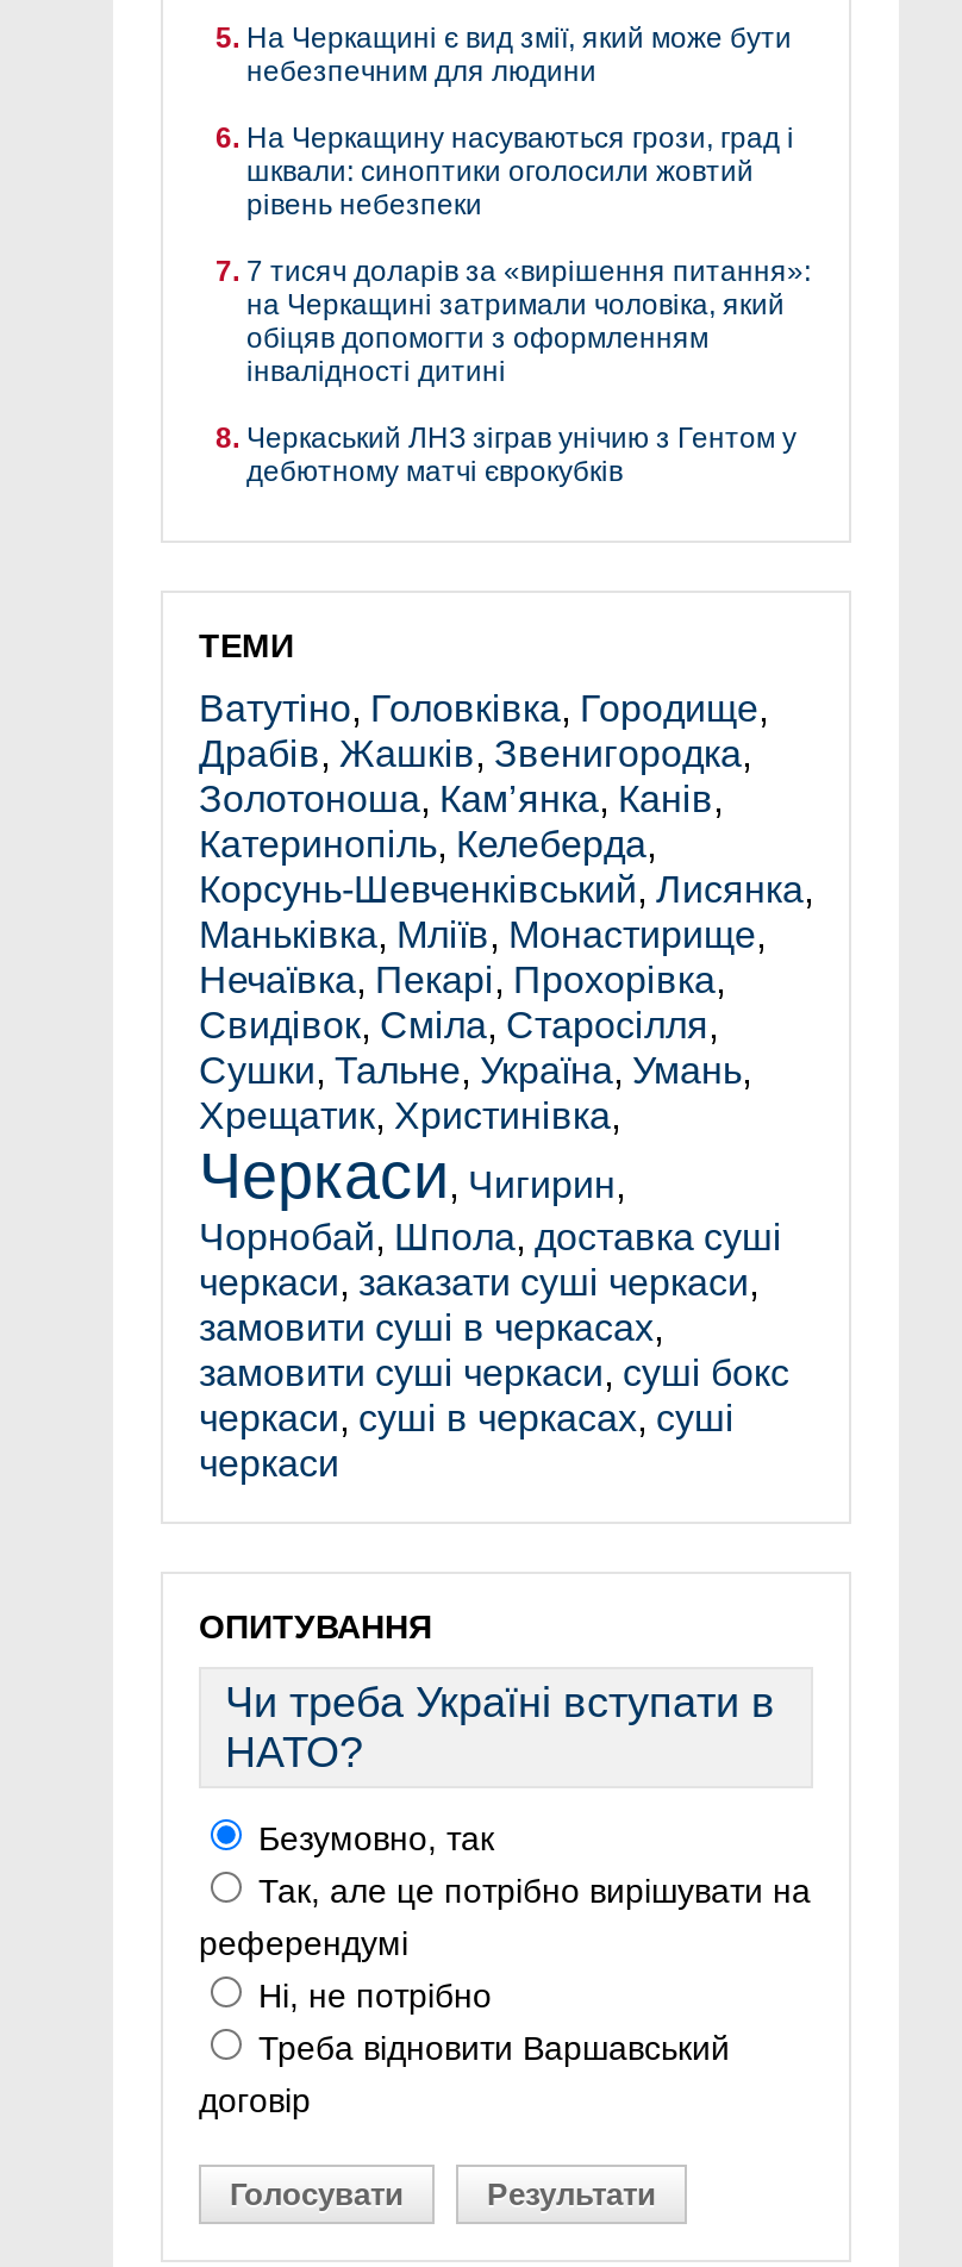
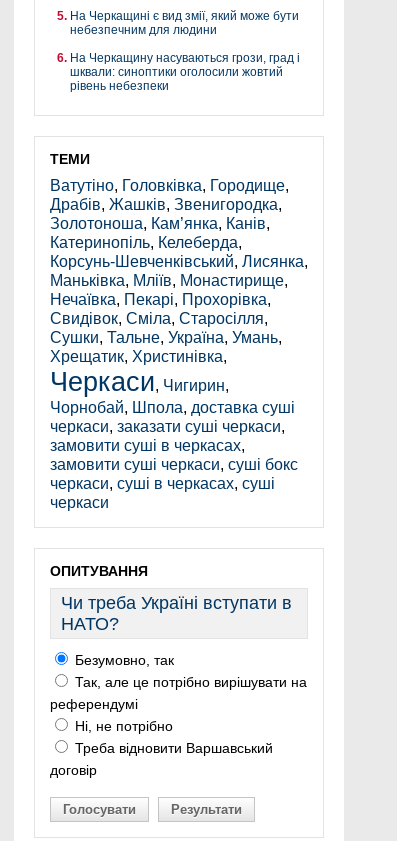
[246,256,811,489] 7 тисяч доларів за «вирішення питання»: | на Черкащині затримали чоловіка, який | обіцяв допомогти з оформленням | інвалідності дитині | Черкаський ЛНЗ зіграв унічию з Гентом у | дебютному матчі єврокубків -> none

